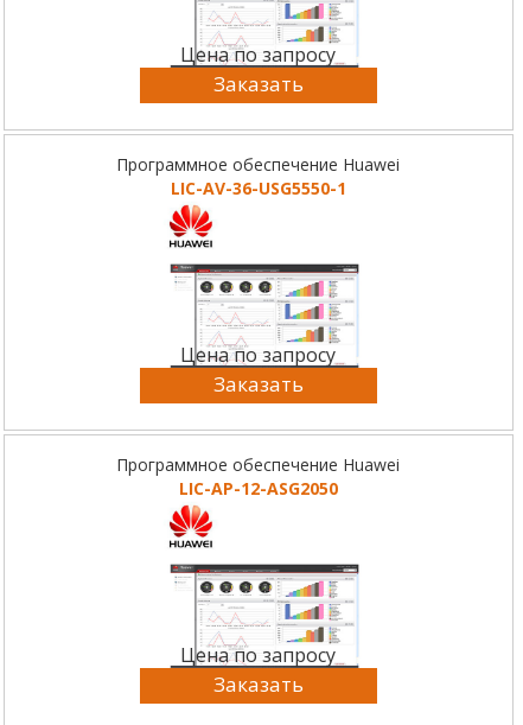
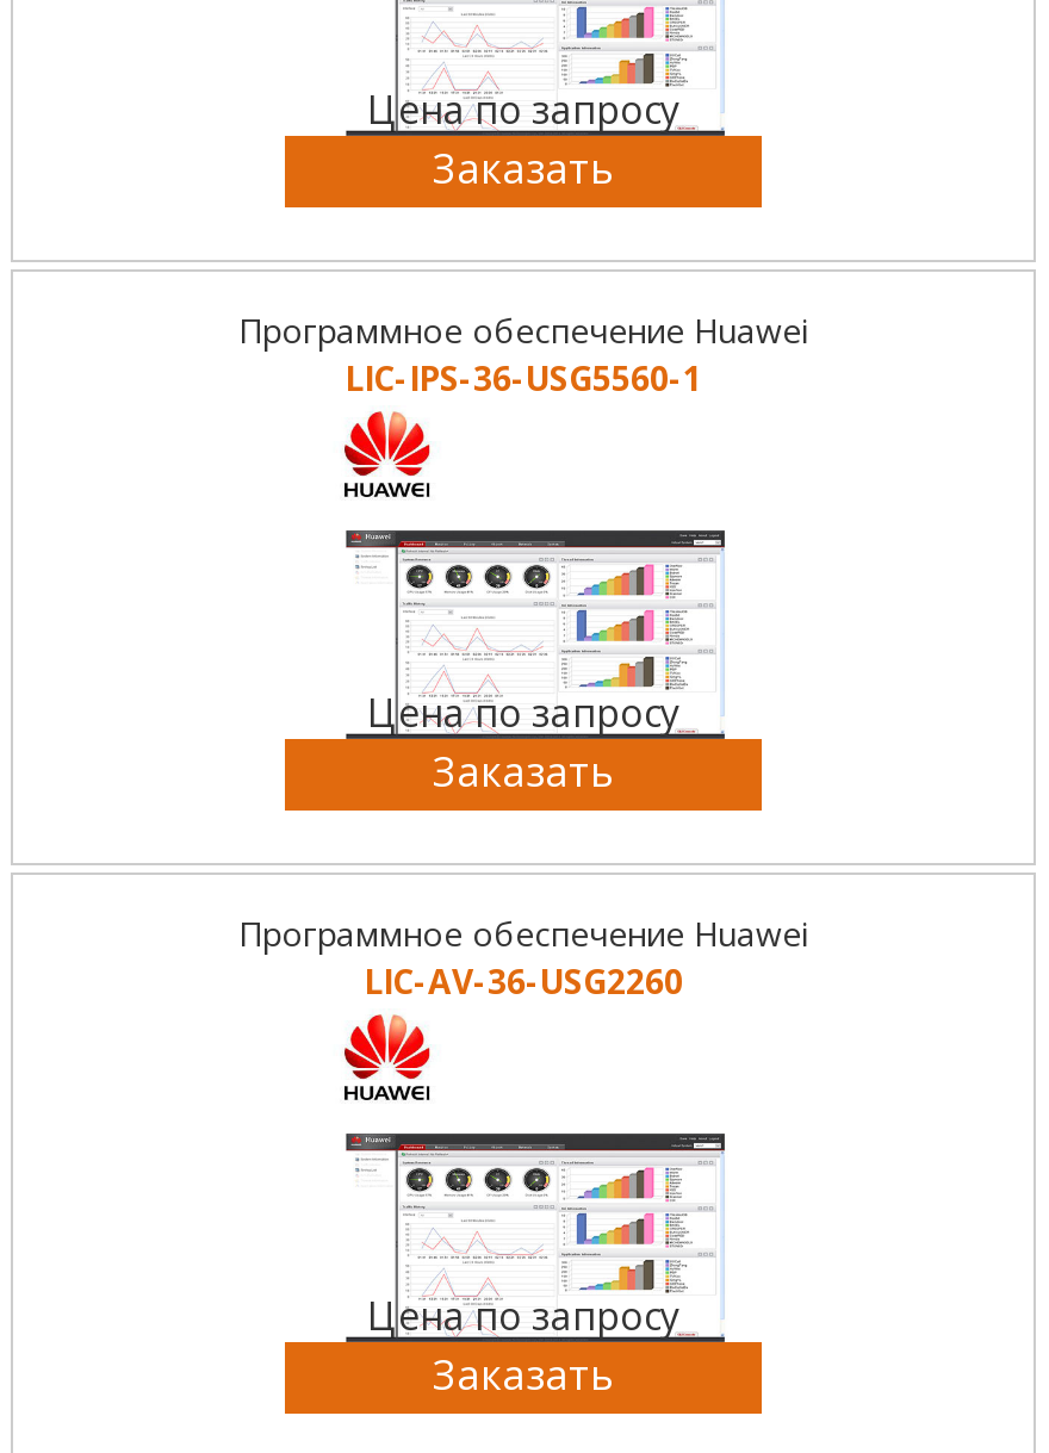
[171,177,346,200] LIC-AV-36-USG5550-1 -> [345,356,702,401] LIC-IPS-36-USG5560-1
[179,477,338,500] LIC-AP-12-ASG2050 -> [364,959,683,1004] LIC-AV-36-USG2260

